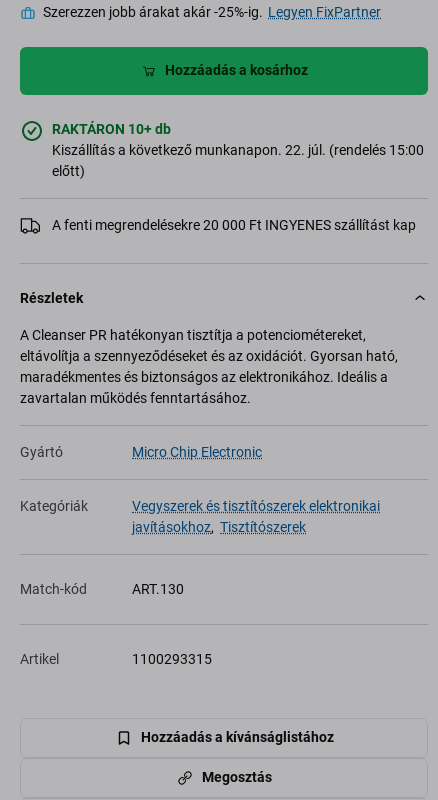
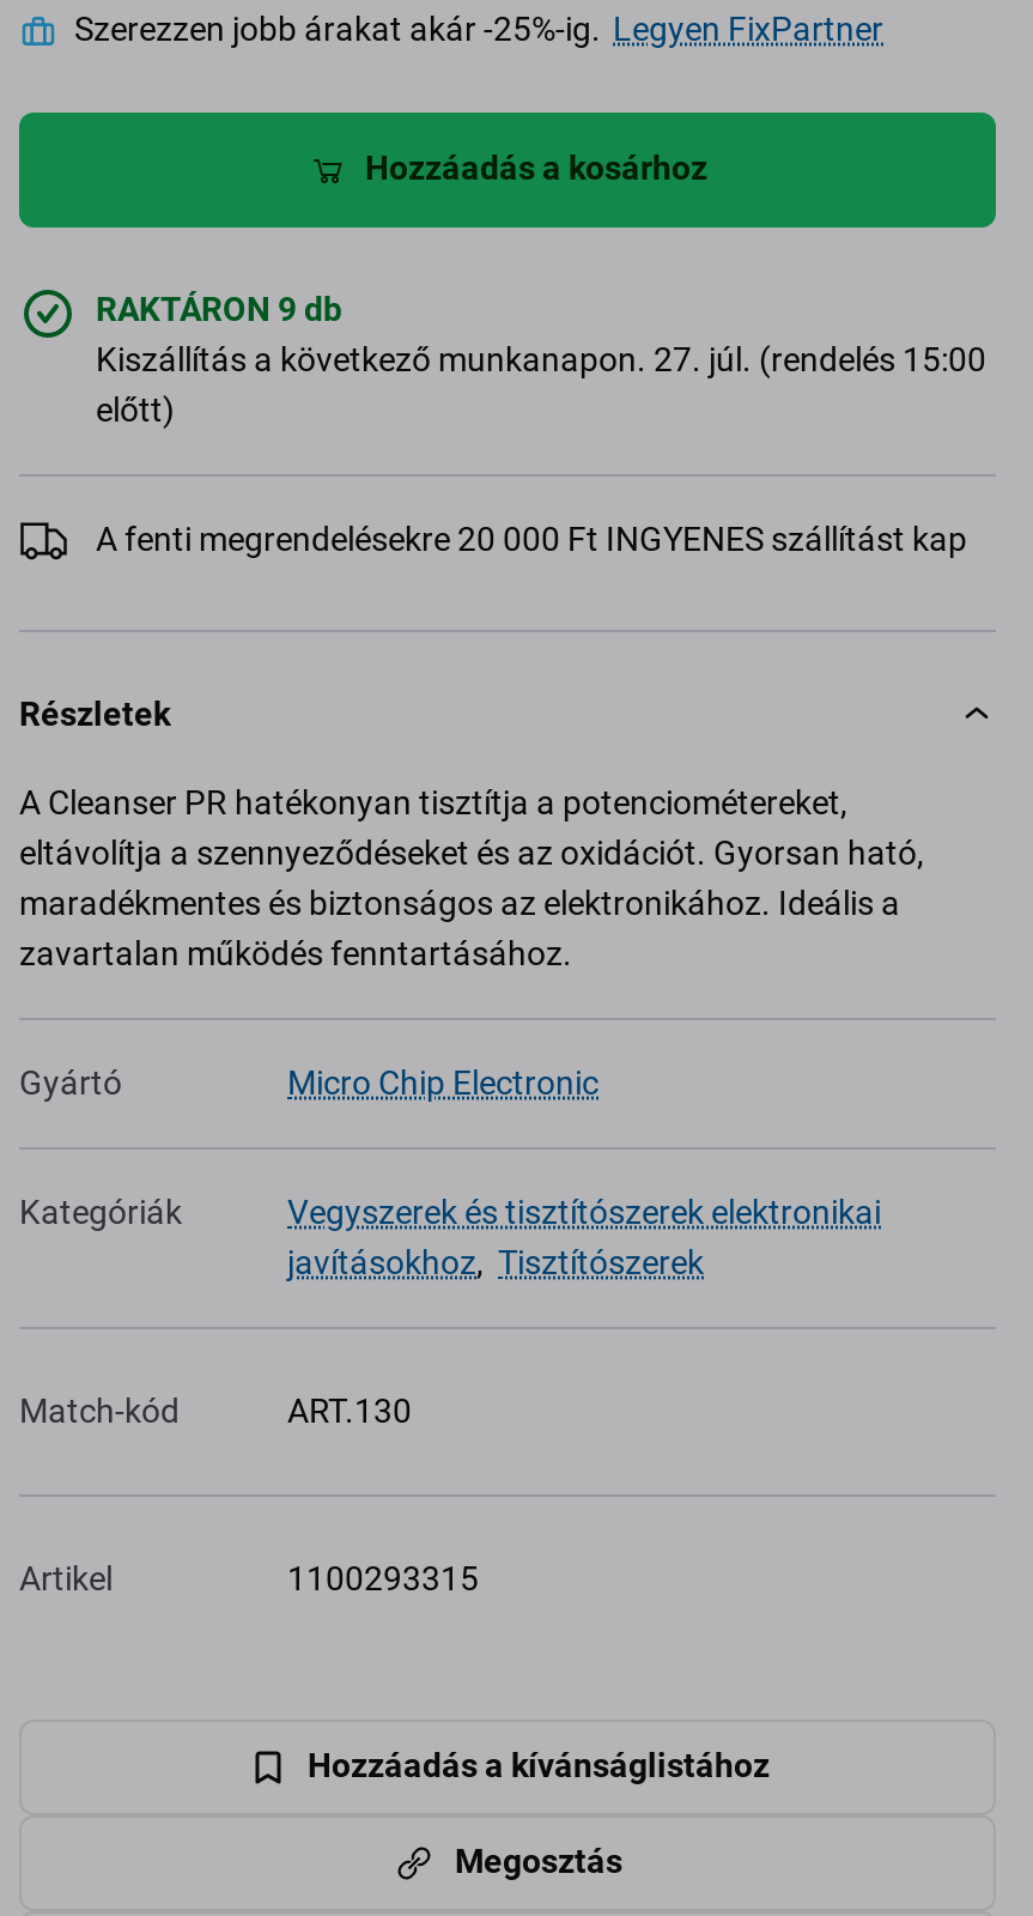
[52,121,171,137] RAKTÁRON 10+ db -> [96,290,342,328] RAKTÁRON 9 db
[52,142,424,158] Kiszállítás a következő munkanapon. 22. júl. (rendelés 15:00 -> [96,340,986,378] Kiszállítás a következő munkanapon. 27. júl. (rendelés 15:00

